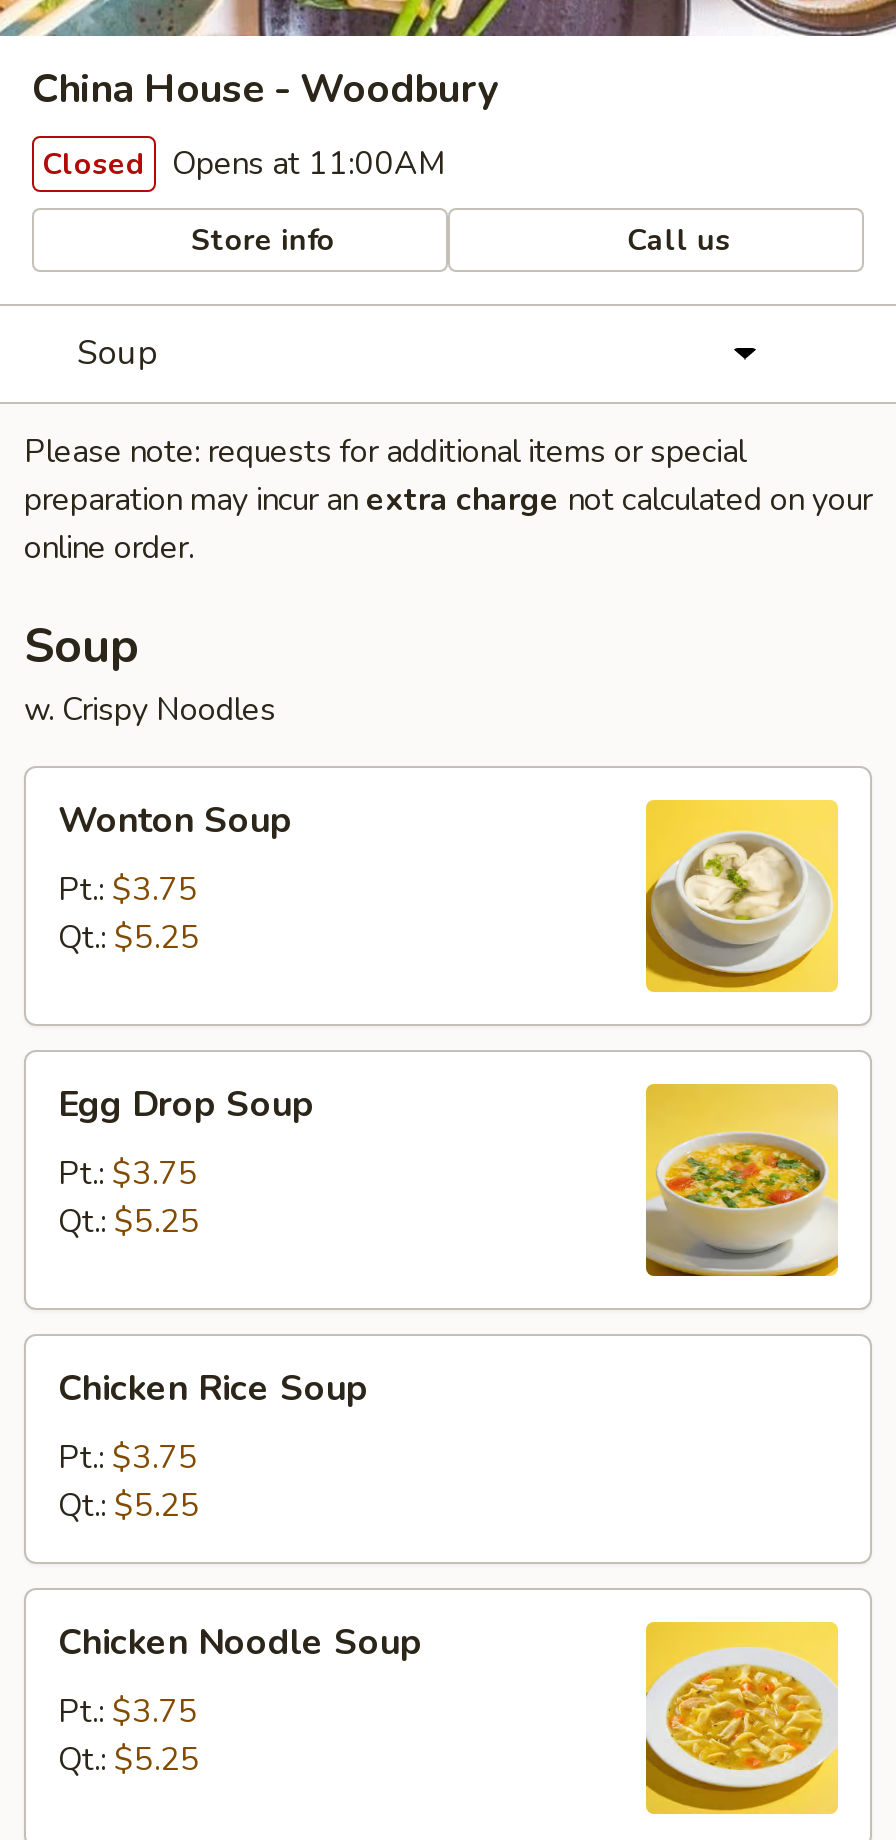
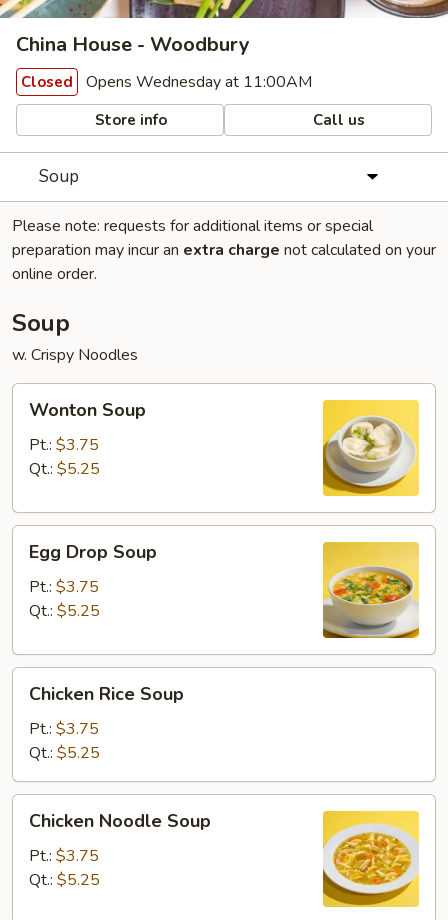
[42,142,446,186] Closed Opens at 11:00AM -> [21,71,312,93] Closed Opens Wednesday at 11:00AM

